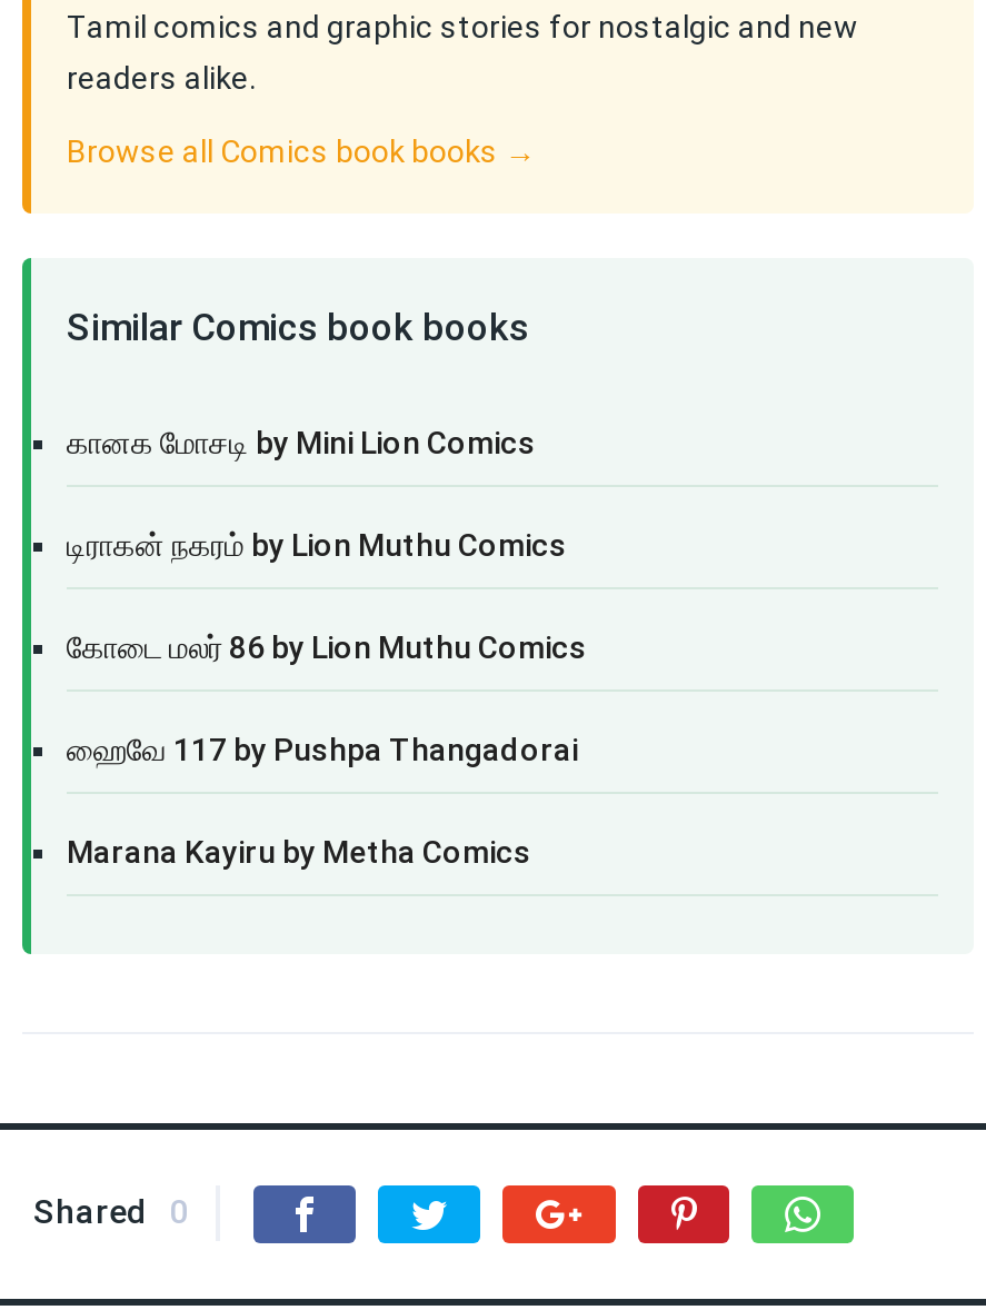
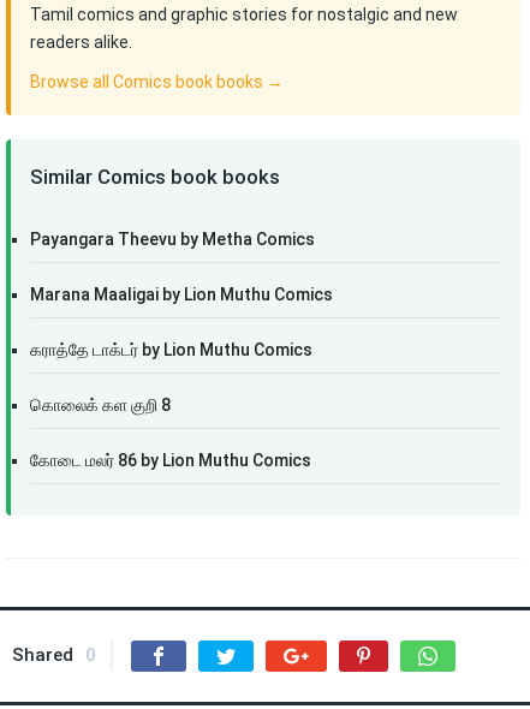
[67,425,567,563] கானக மோசடி by Mini Lion Comics | டிராகன் நகரம் by Lion Muthu Comics -> [30,230,333,415] Payangara Theevu by Metha Comics | Marana Maaligai by Lion Muthu Comics | கராத்தே டாக்டர் by Lion Muthu Comics | கொலைக் கள குறி 8
moved [67,629,587,665] -> [30,451,311,470]: கோடை மலர் 86 by Lion Muthu Comics
[67,732,578,870] ஹைவே 117 by Pushpa Thangadorai | Marana Kayiru by Metha Comics -> none

